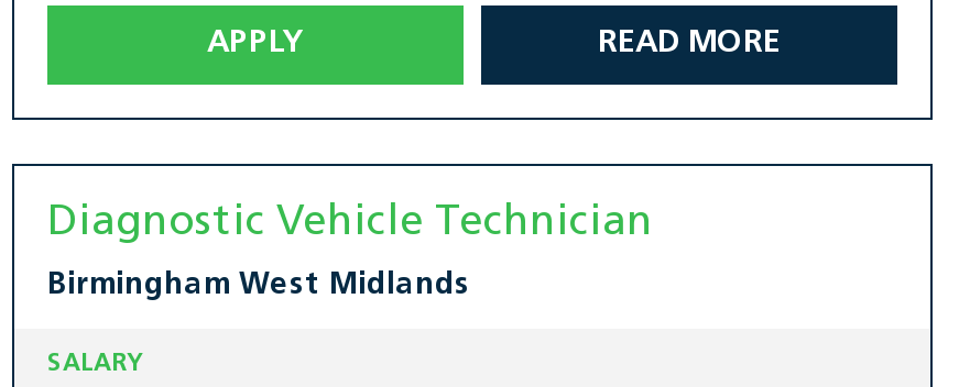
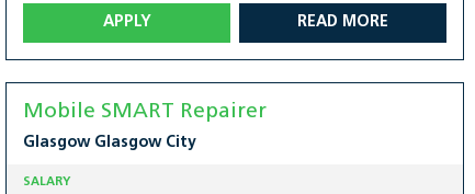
[47,203,653,245] Diagnostic Vehicle Technician -> [23,102,267,123] Mobile SMART Repairer
[47,270,470,303] Birmingham West Midlands -> [23,135,196,151] Glasgow Glasgow City

